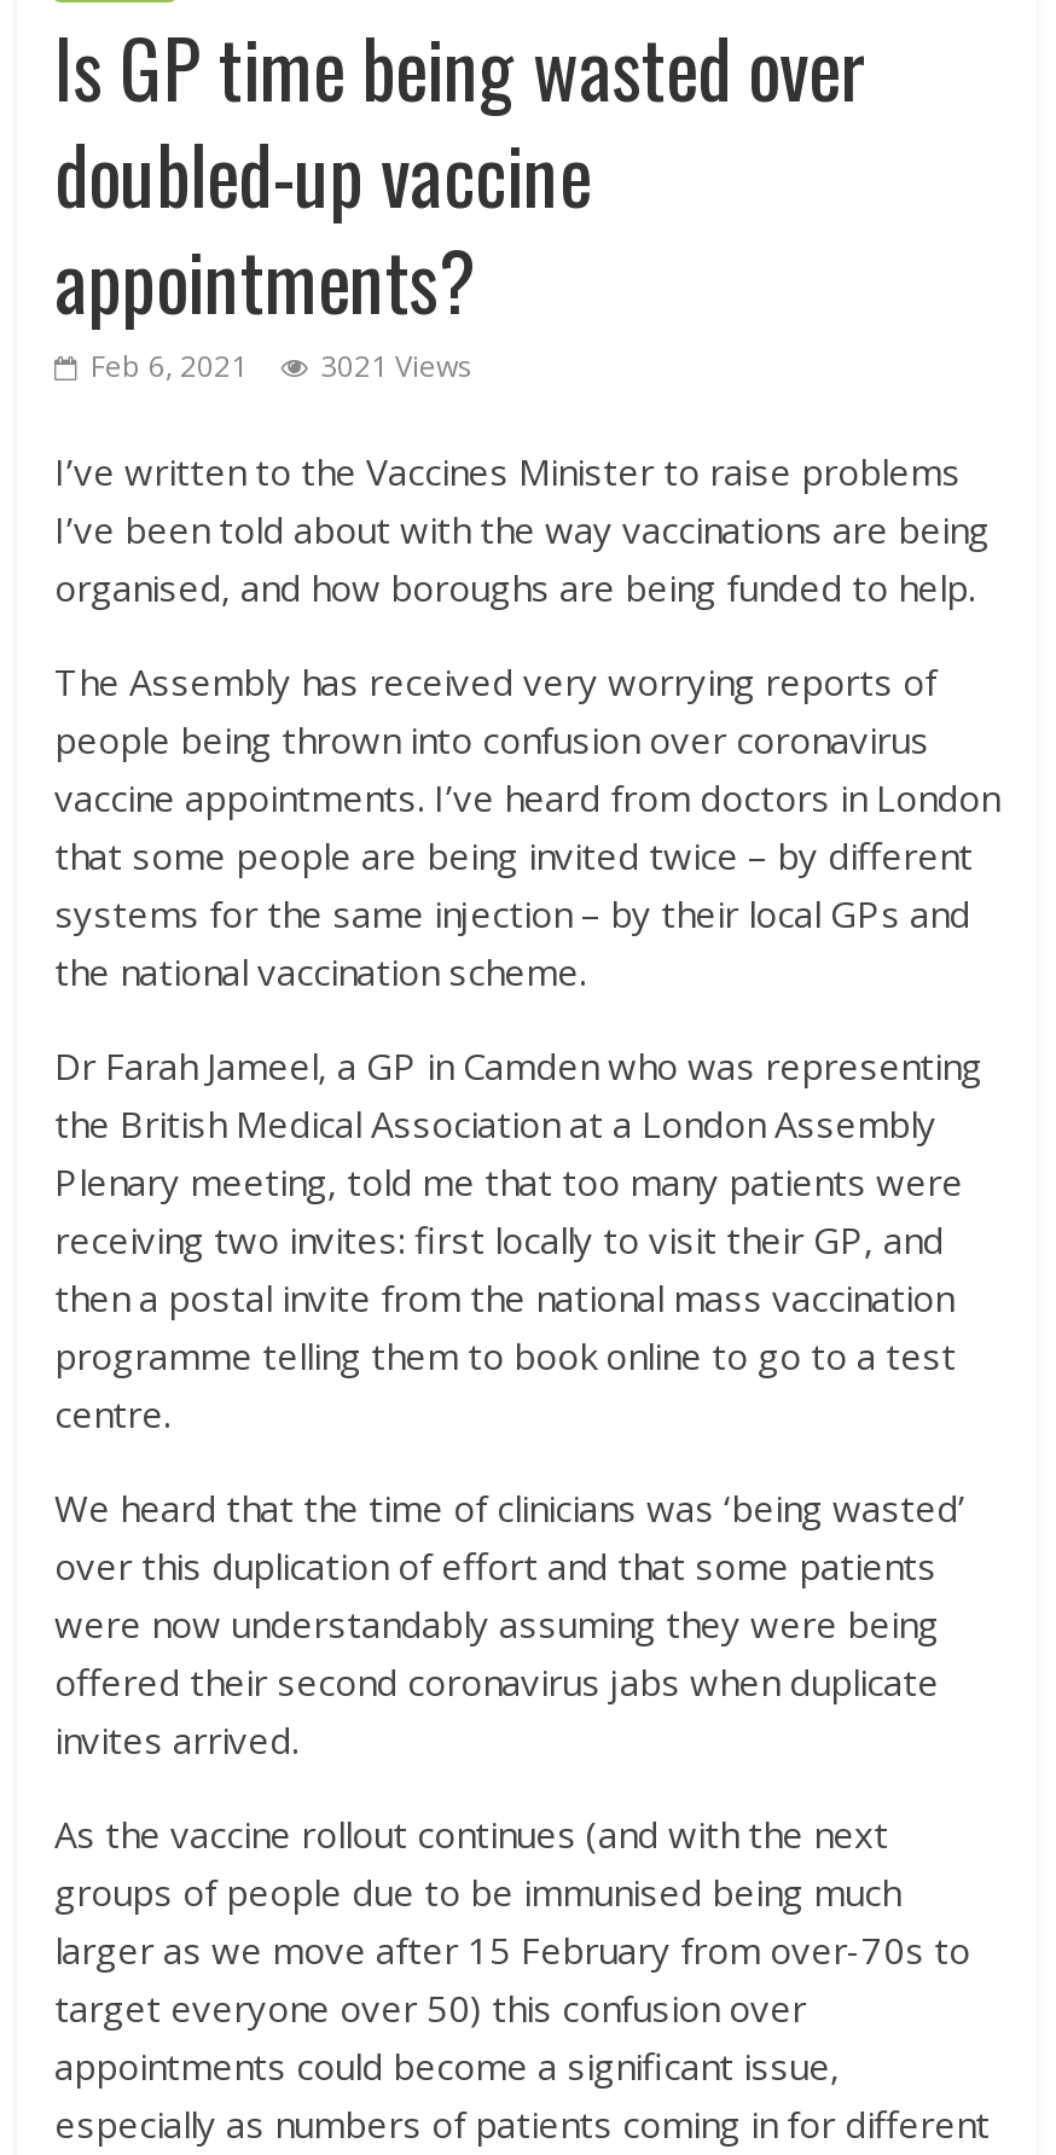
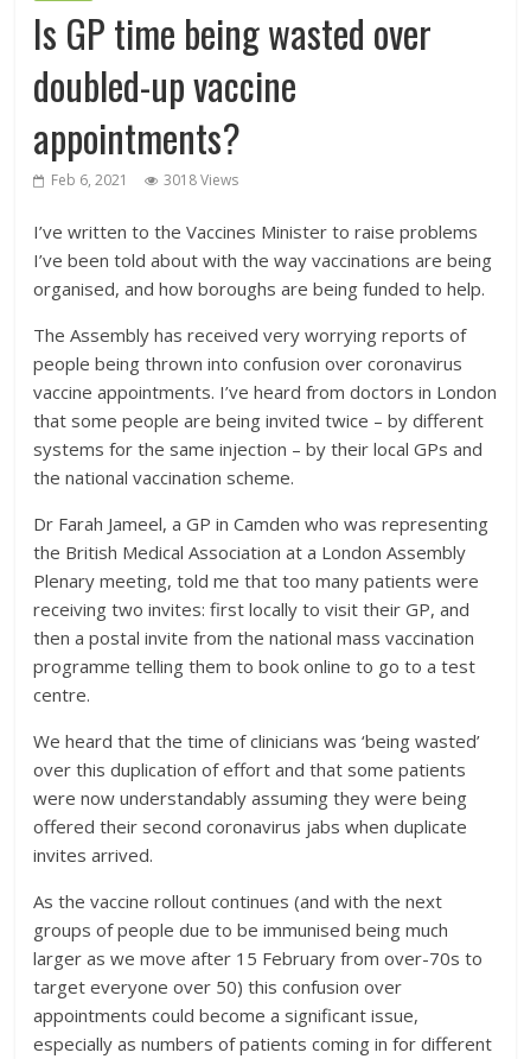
[90,345,472,386] Feb 6, 2021 3021 Views -> [51,169,239,190] Feb 6, 2021 3018 Views

